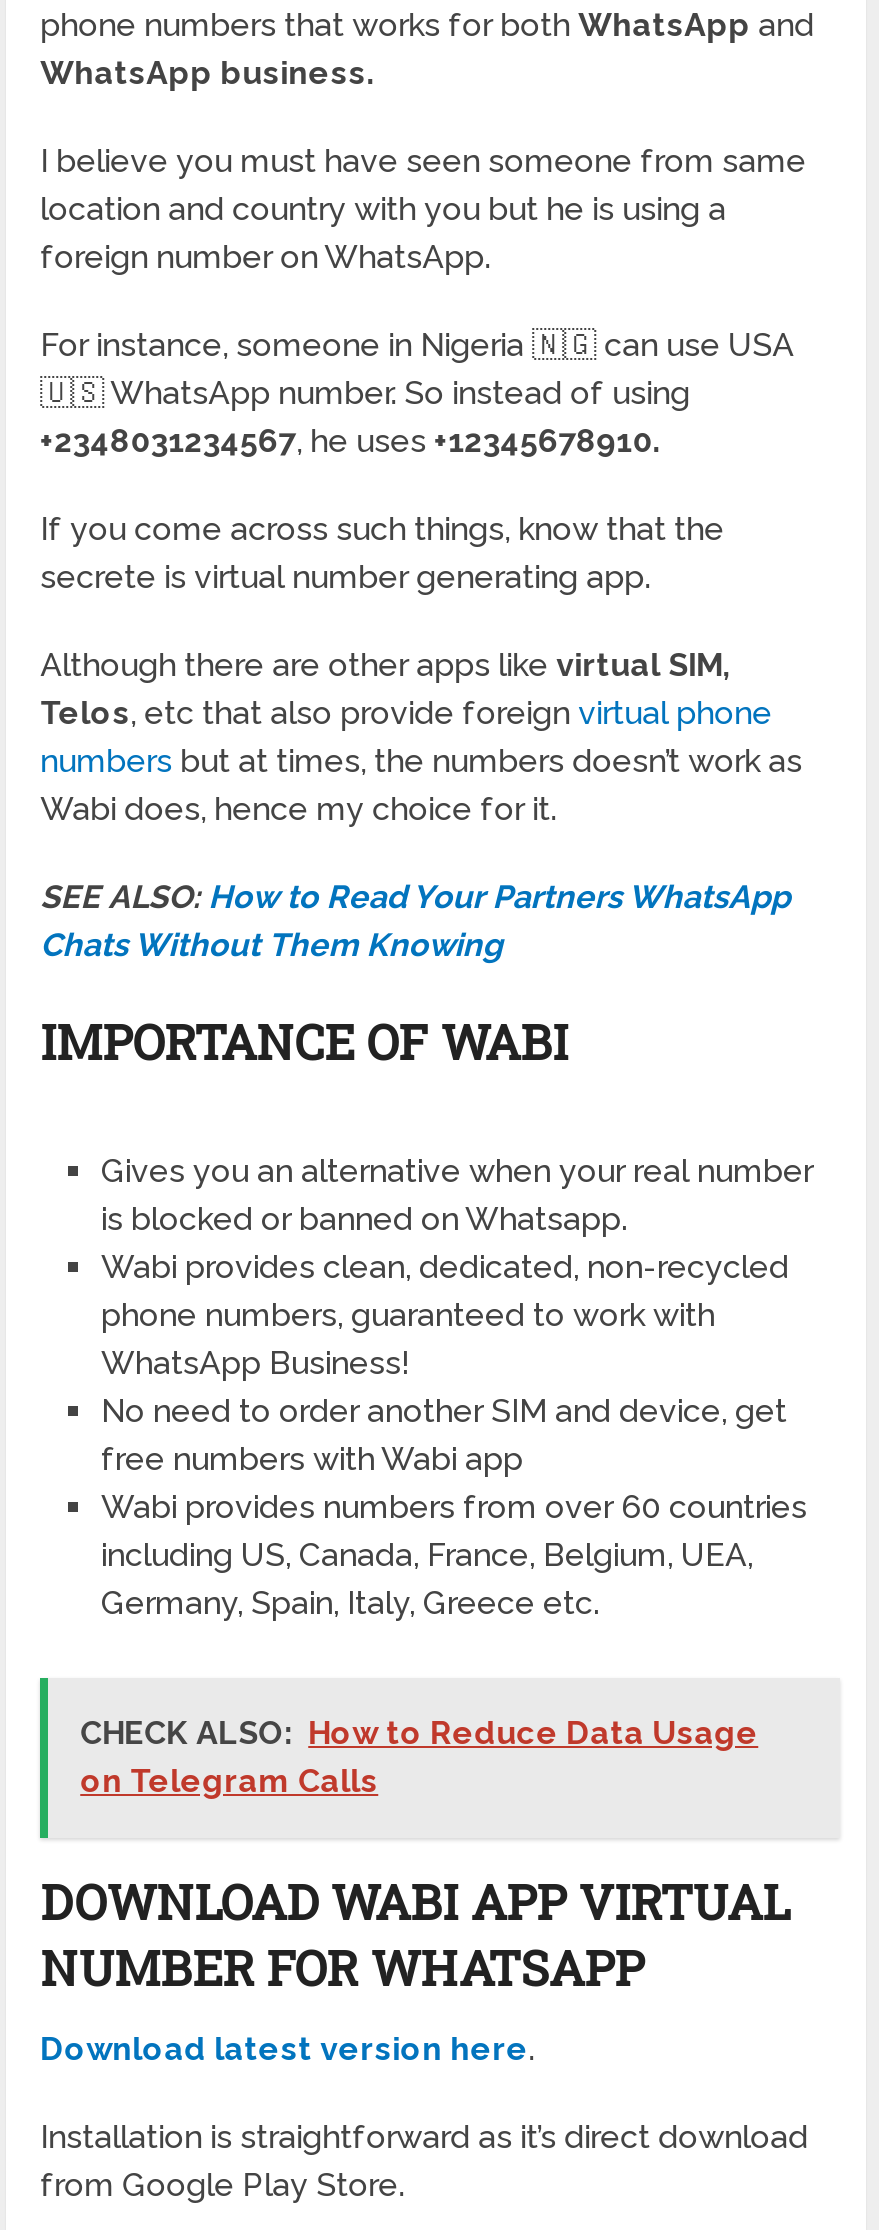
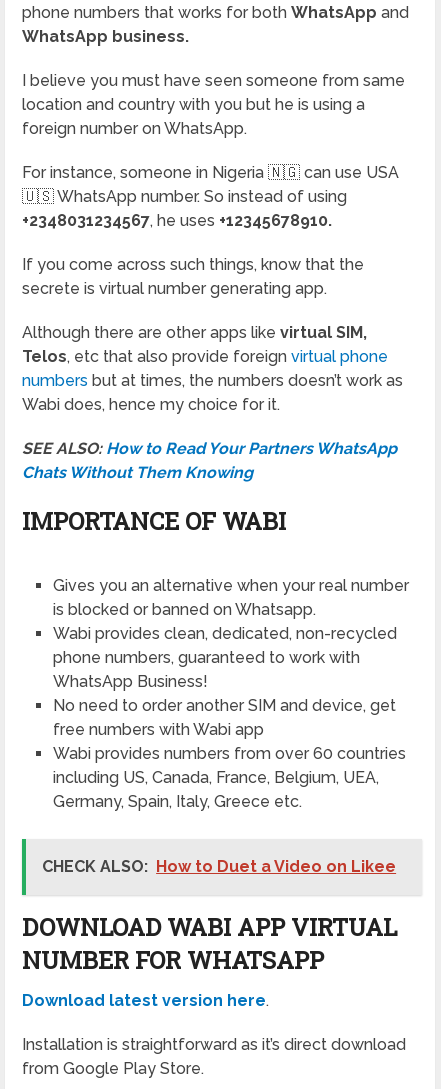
[80,1715,758,1801] CHECK ALSO: How to Reduce Data Usage | on Telegram Calls -> [42,857,396,876] CHECK ALSO: How to Duet a Video on Likee

